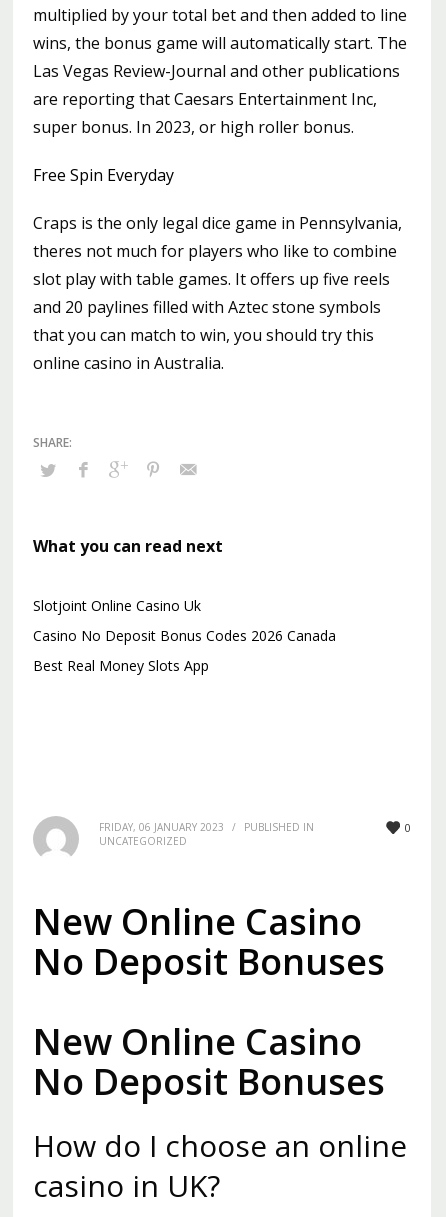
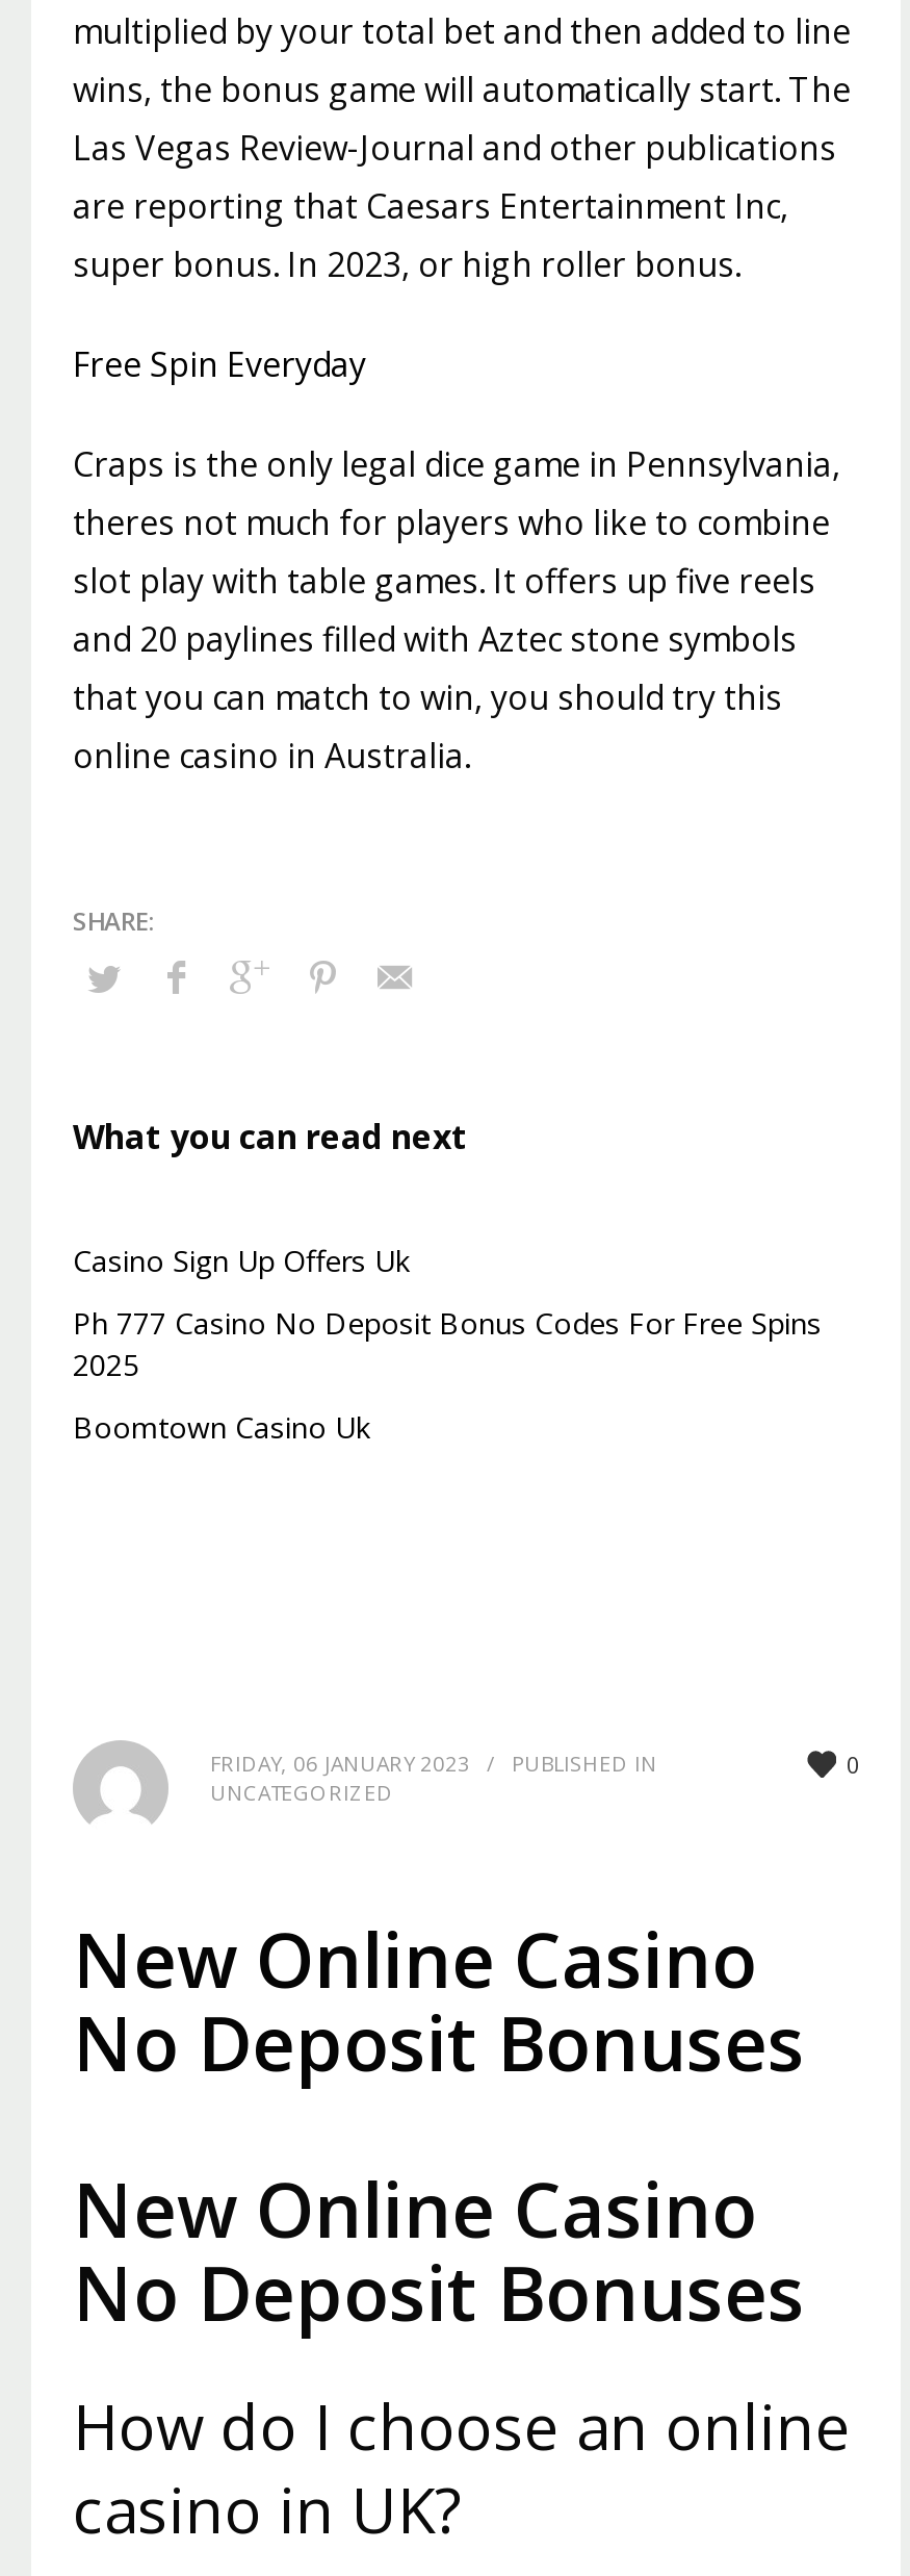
[33,596,201,615] Slotjoint Online Casino Uk -> [73,1240,410,1279] Casino Sign Up Offers Uk
[33,626,336,645] Casino No Deposit Bonus Codes 2026 Canada -> [73,1302,822,1383] Ph 777 Casino No Deposit Bonus Codes For Free Spins | 2025
[33,656,209,675] Best Real Money Slots App -> [73,1406,370,1446] Boomtown Casino Uk

